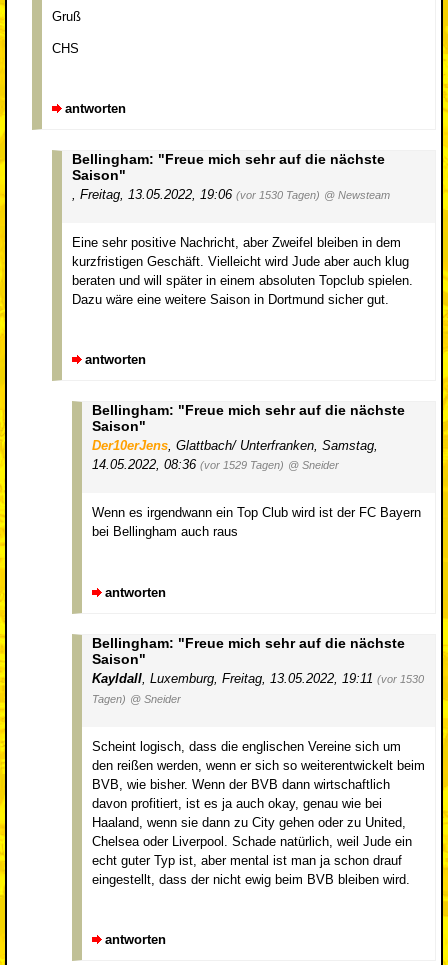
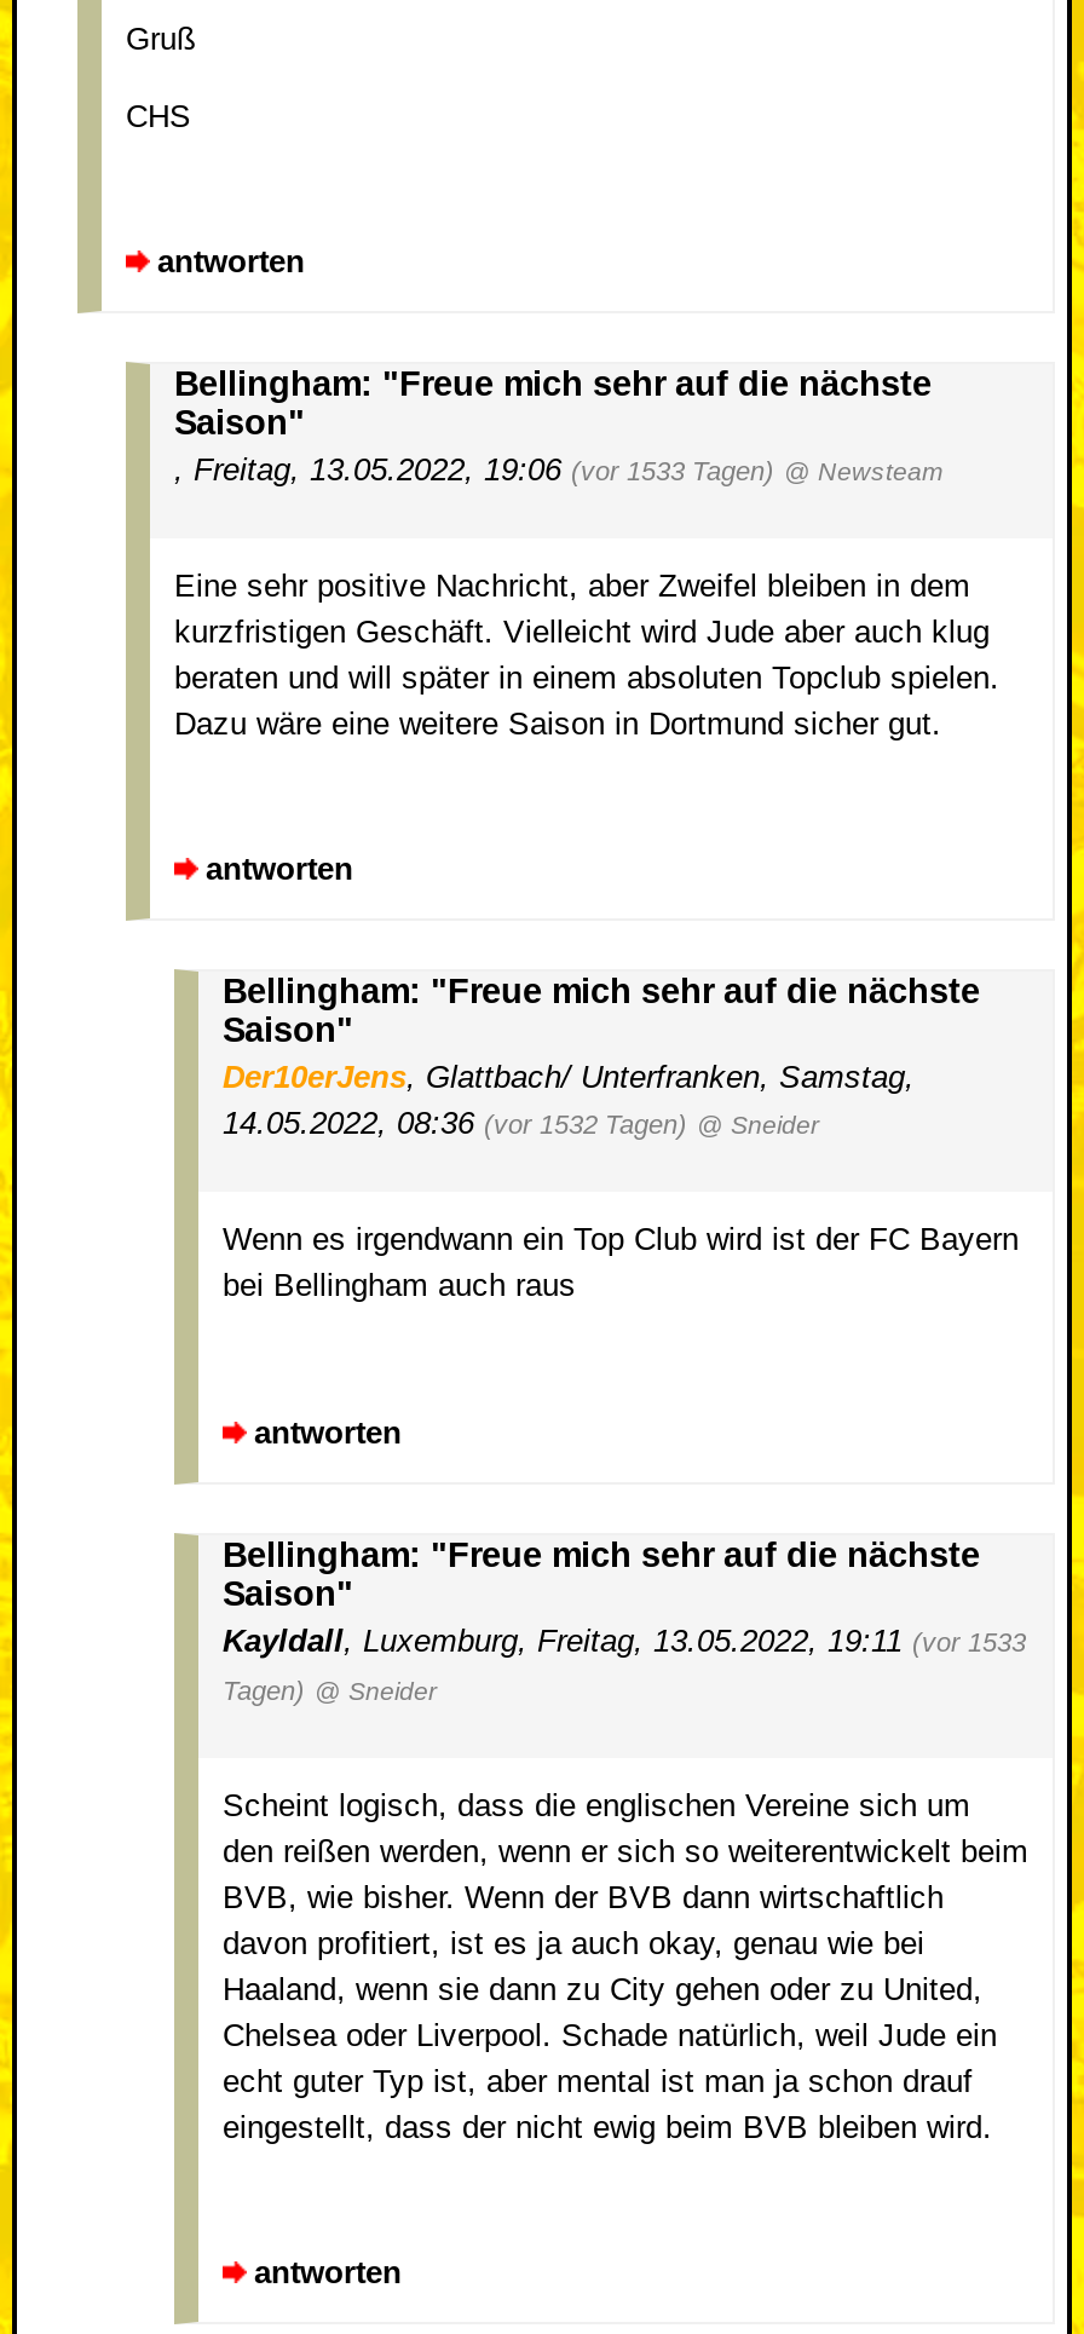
[72,187,390,202] , Freitag, 13.05.2022, 19:06 (vor 1530 Tagen) @ Newsteam -> [174,451,944,488] , Freitag, 13.05.2022, 19:06 (vor 1533 Tagen) @ Newsteam
[92,457,339,472] 14.05.2022, 08:36 (vor 1529 Tagen) @ Sneider -> [223,1105,820,1141] 14.05.2022, 08:36 (vor 1532 Tagen) @ Sneider
[92,670,424,685] Kayldall, Luxemburg, Freitag, 13.05.2022, 19:11 (vor 1530 -> [223,1621,1026,1658] Kayldall, Luxemburg, Freitag, 13.05.2022, 19:11 (vor 1533

